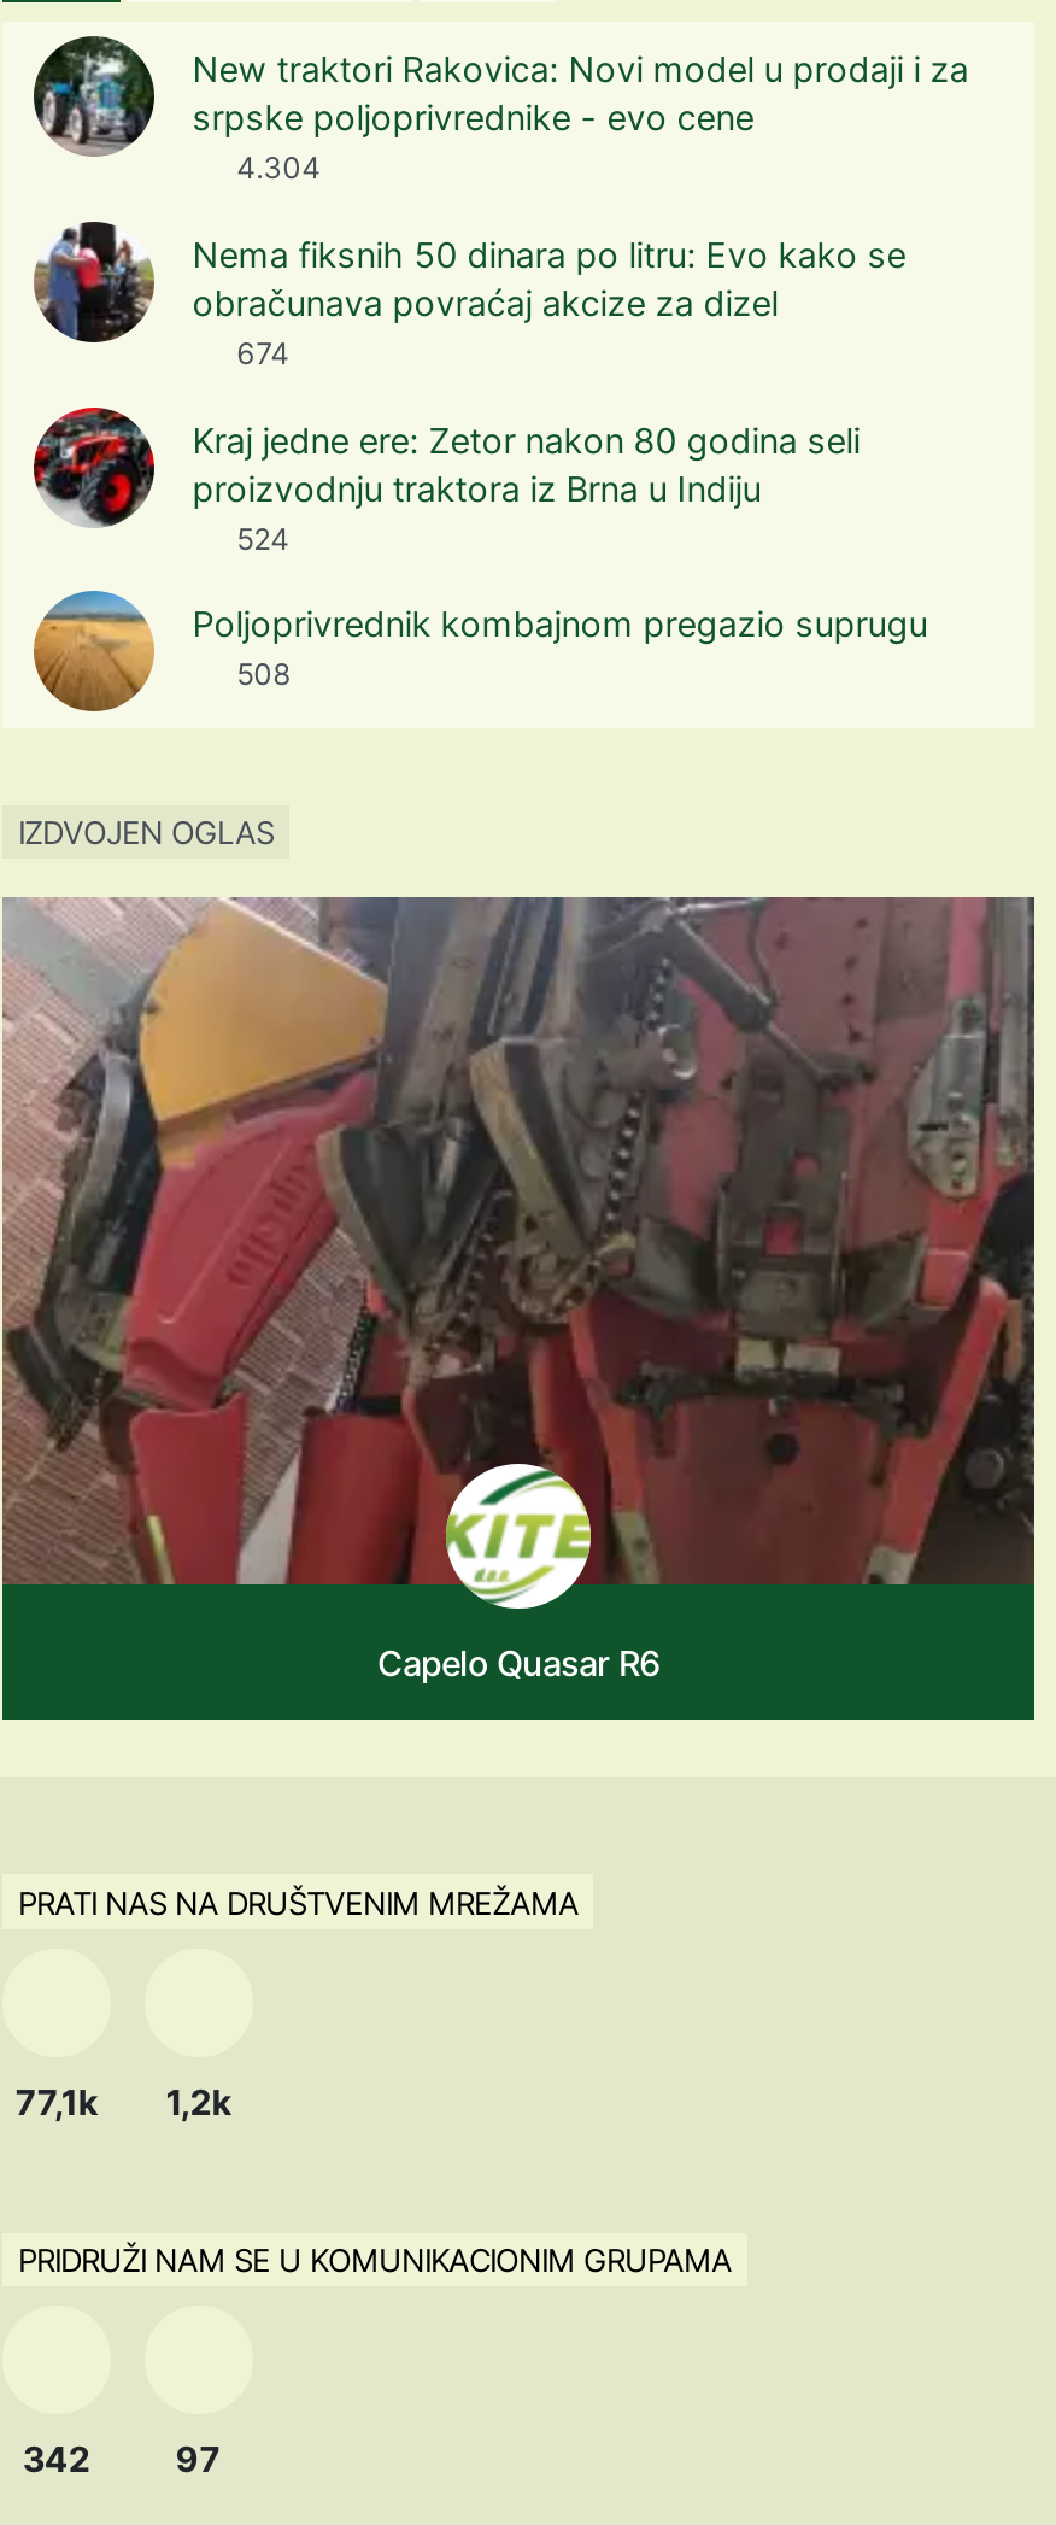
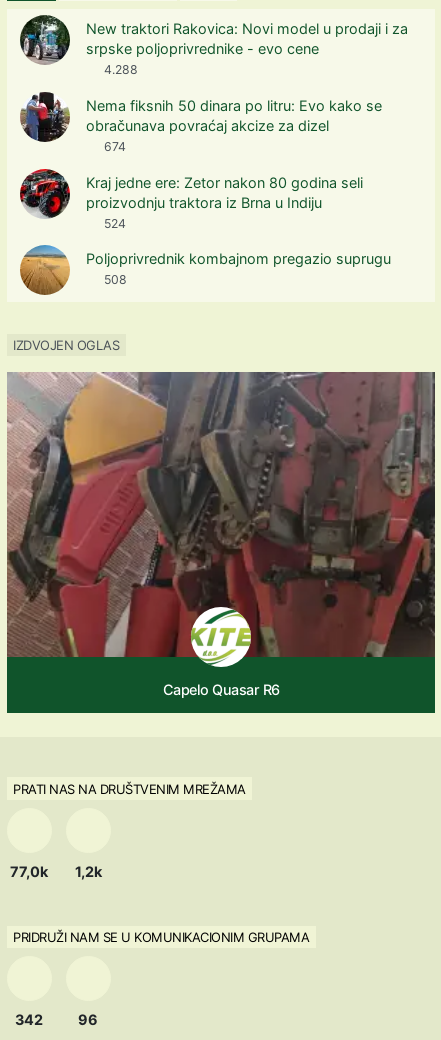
[229,150,321,186] 4.304 -> [101,62,138,77] 4.288
[15,2080,231,2121] 77,1k 1,2k -> [10,862,102,879] 77,0k 1,2k
[175,2437,221,2478] 97 -> [78,1011,98,1028] 96

